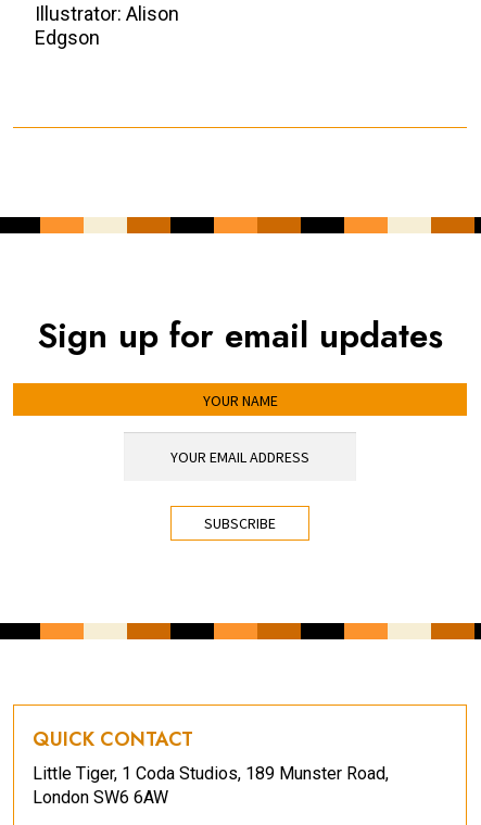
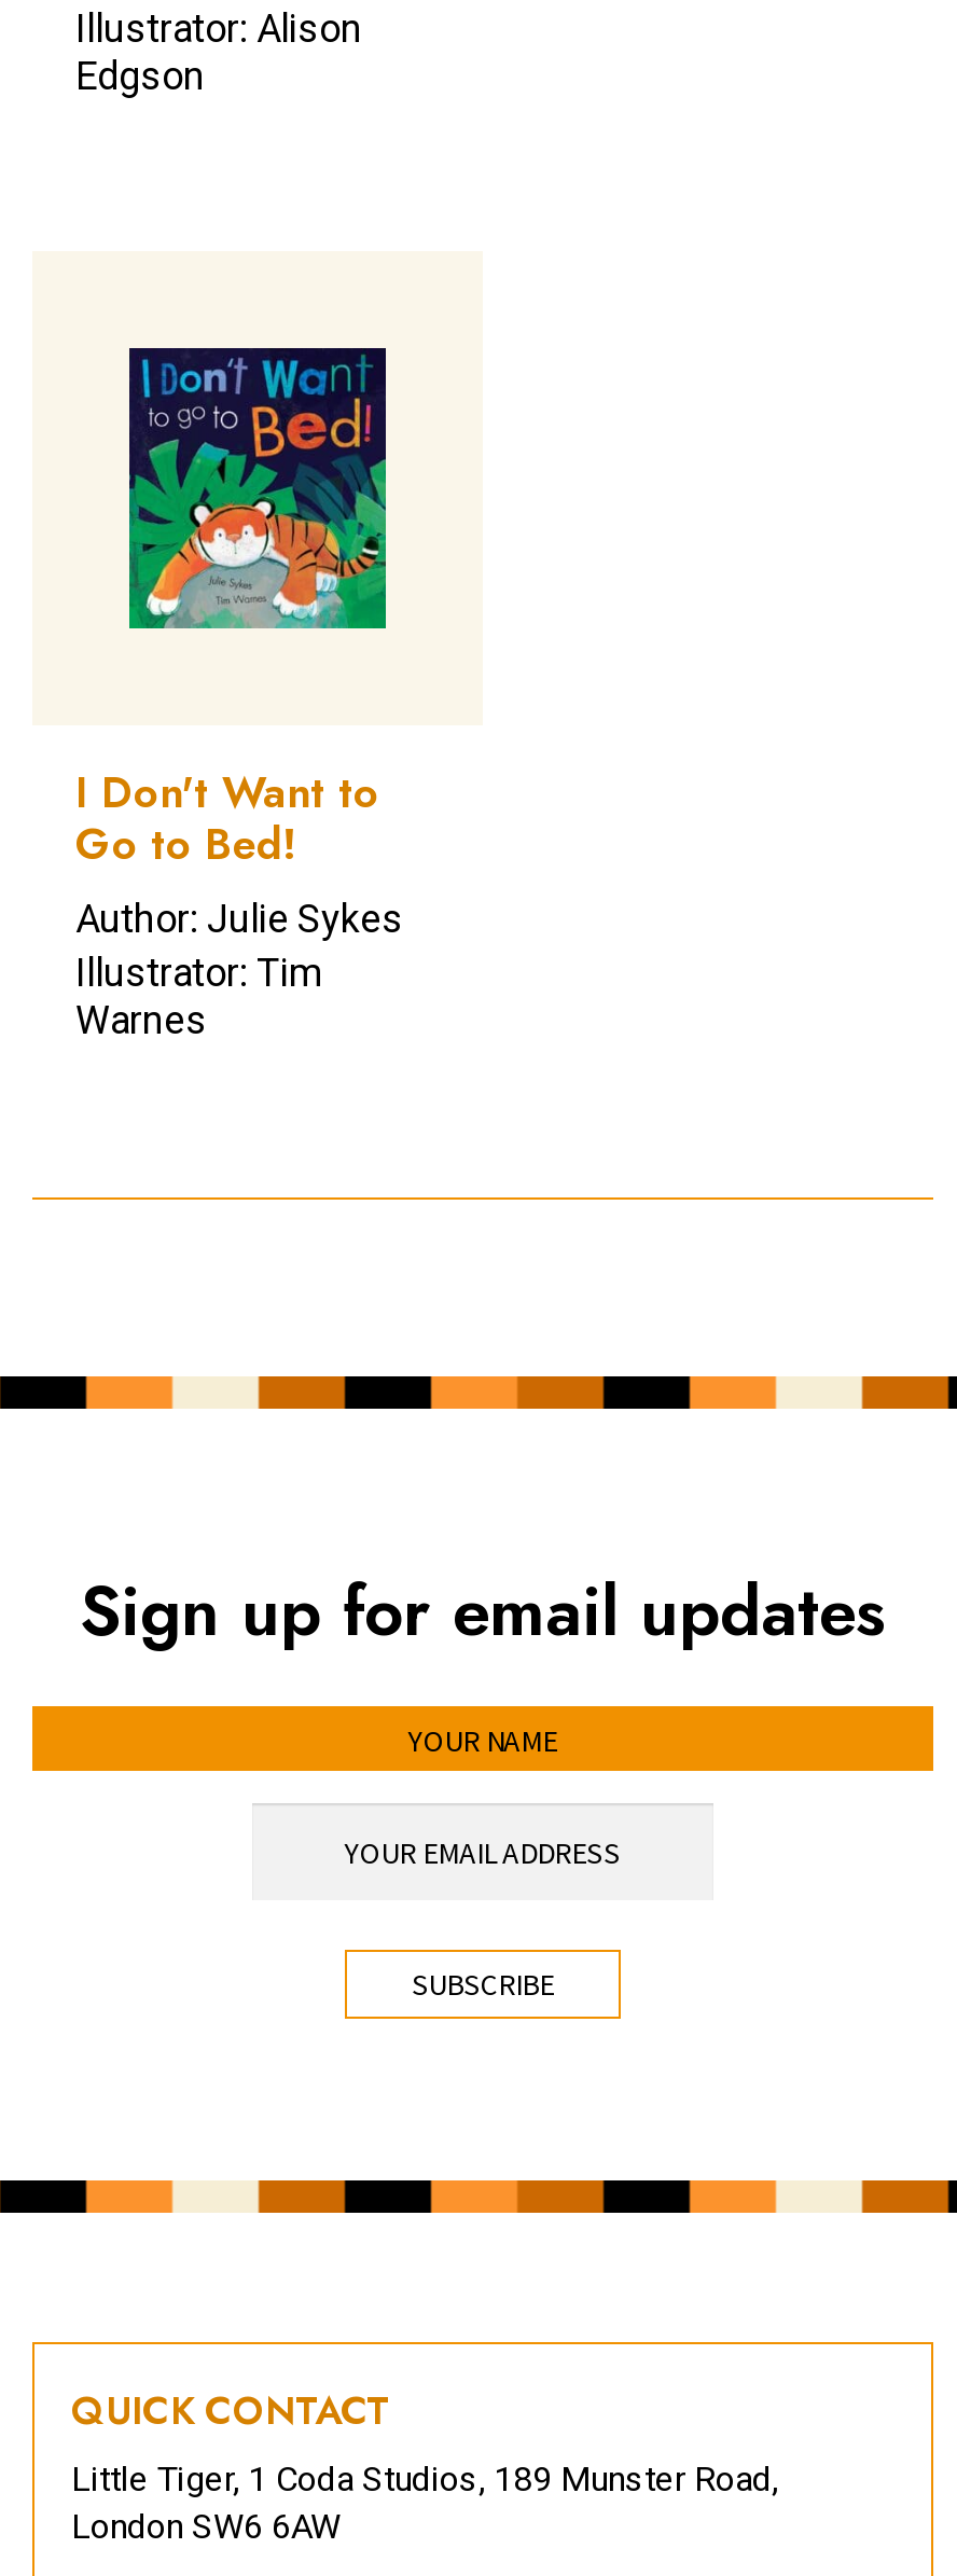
none -> [75,762,403,1042] I Don't Want to | Go to Bed! | Author: Julie Sykes | Illustrator: Tim | Warnes
none -> [125,345,390,632] [image]

